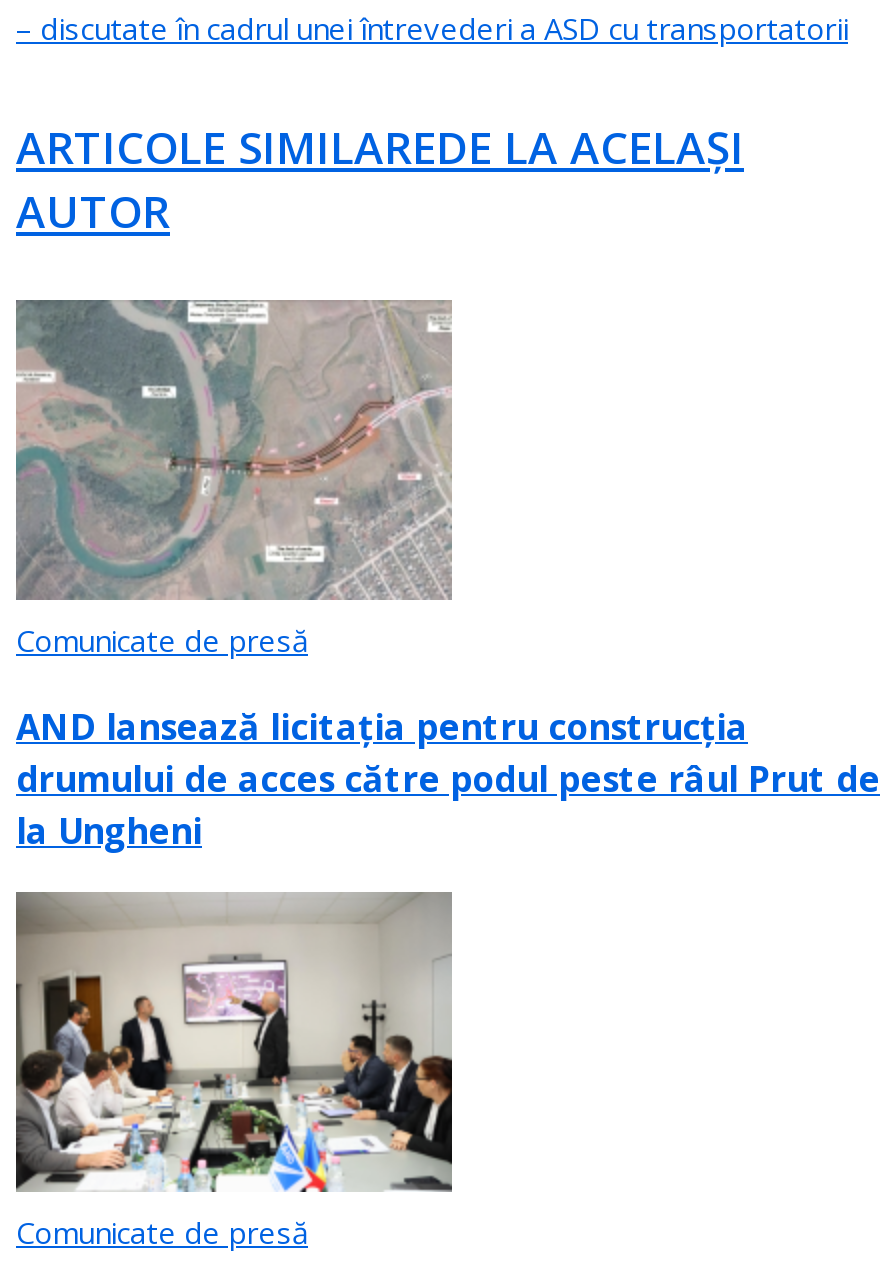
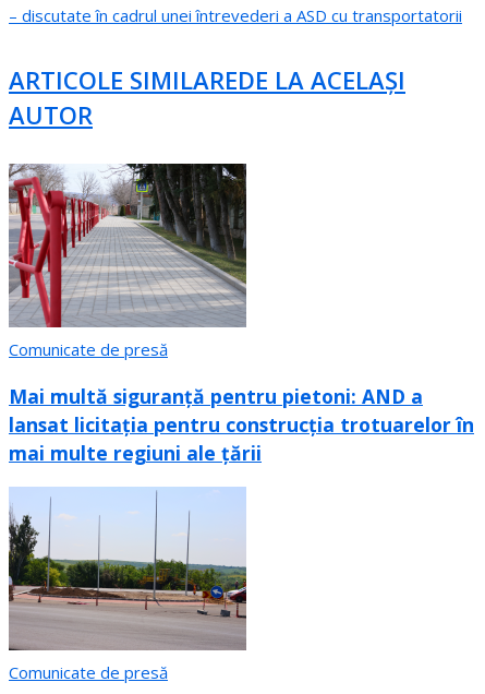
[16,298,452,602] [image] -> [9,164,247,328] [image]
[16,703,880,855] AND lansează licitația pentru construcția | drumului de acces către podul peste râul Prut de | la Ungheni -> [9,383,474,466] Mai multă siguranță pentru pietoni: AND a | lansat licitația pentru construcția trotuarelor în | mai multe regiuni ale țării
[14,890,454,1192] [image] -> [9,487,247,650] [image]

